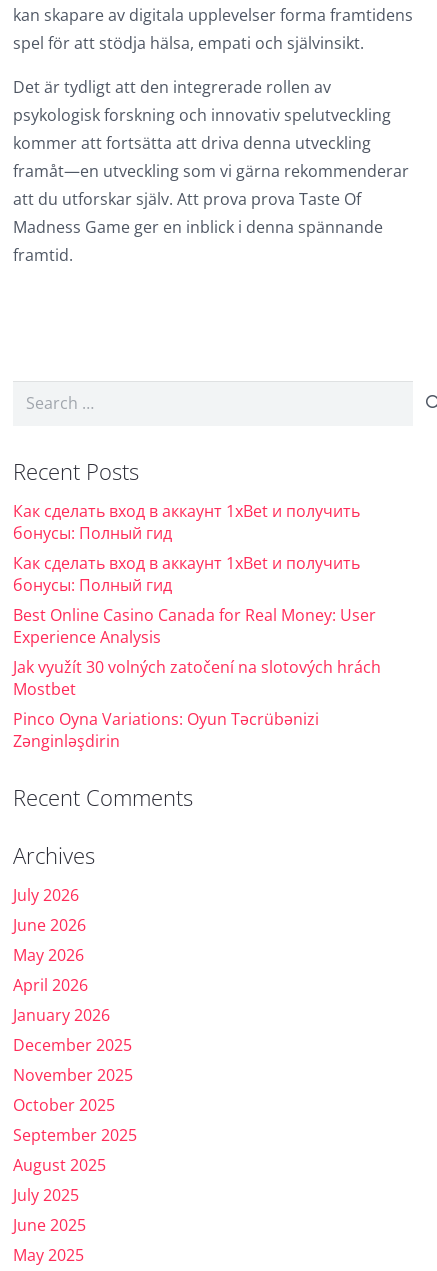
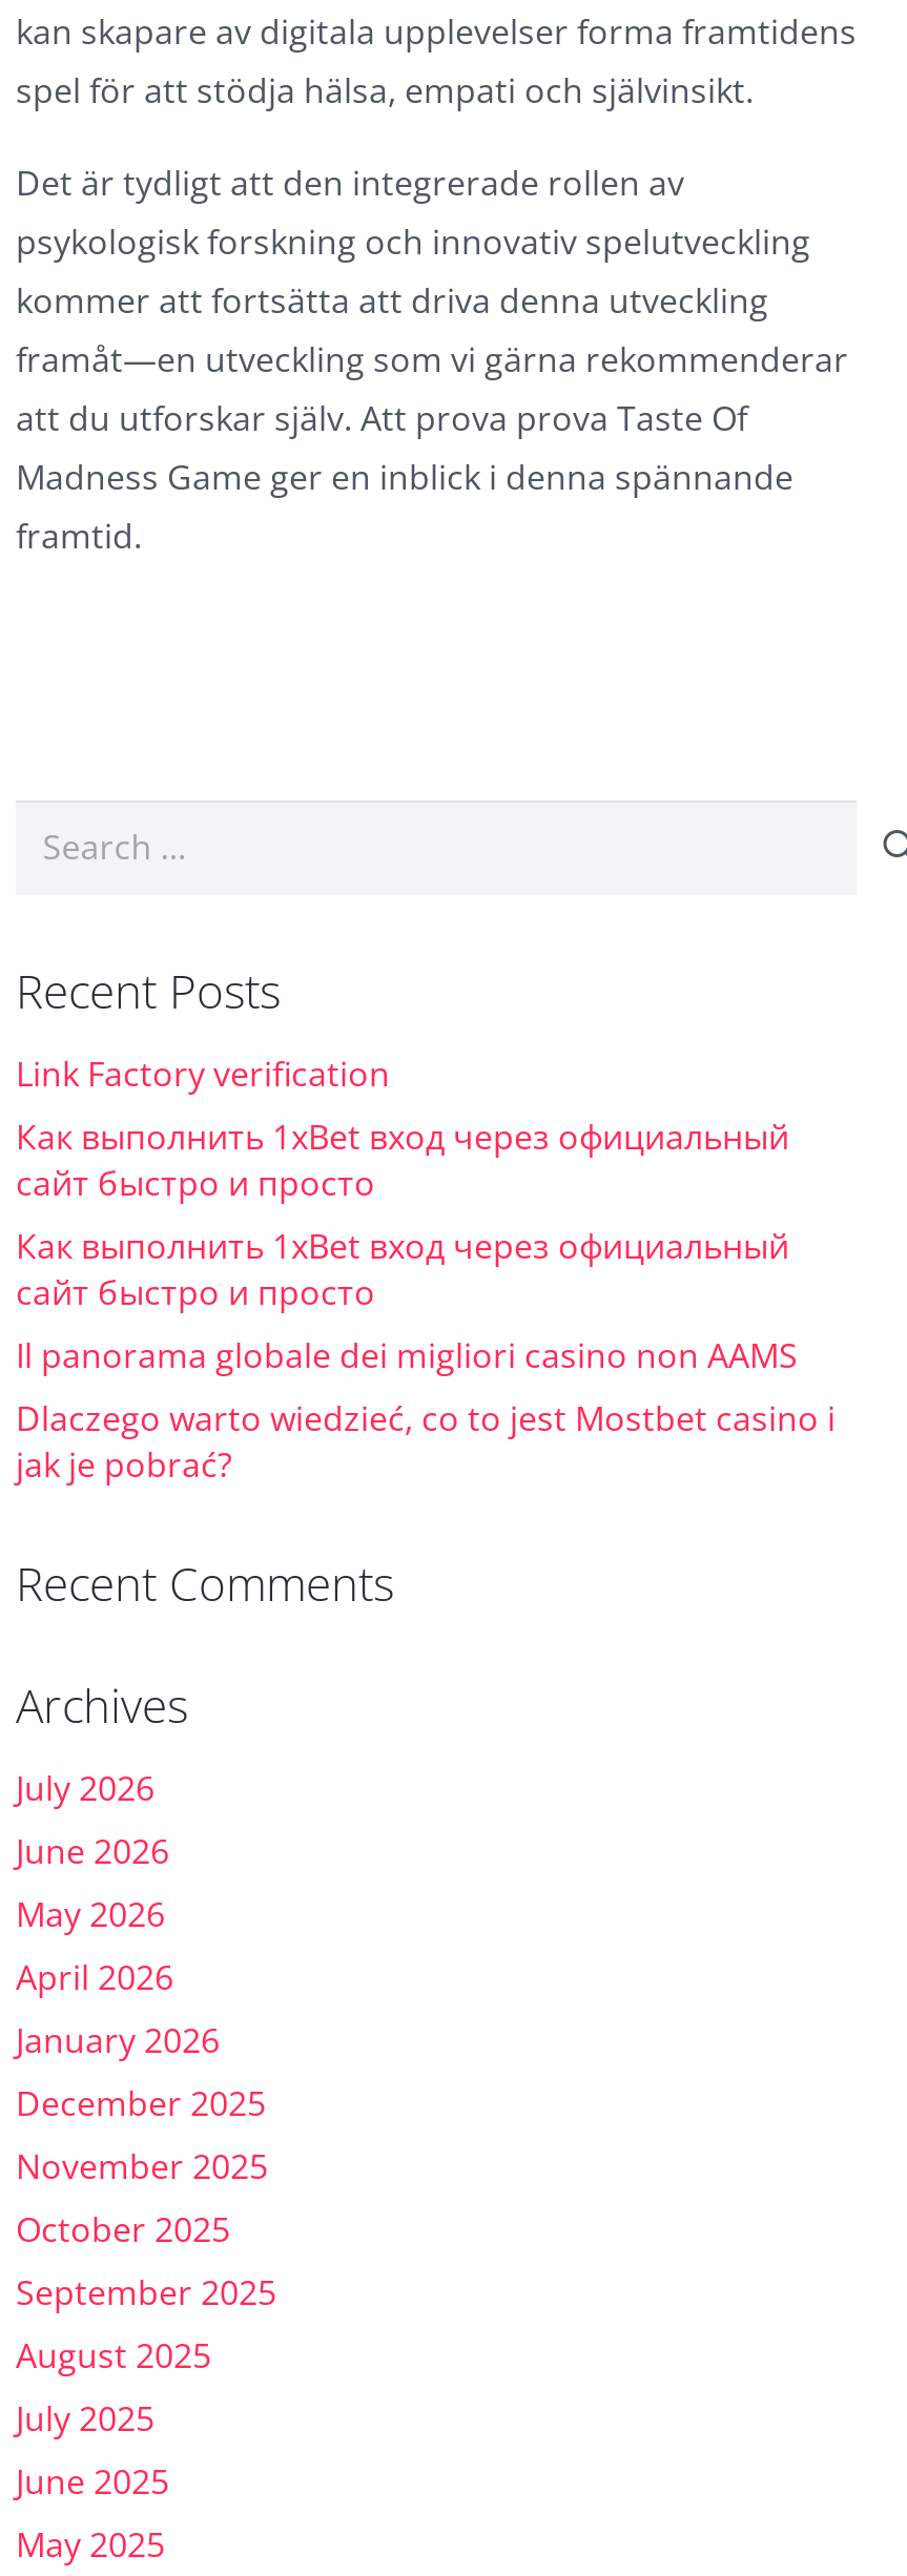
[13,500,381,752] Как сделать вход в аккаунт 1xBet и получить | бонусы: Полный гид | Как сделать вход в аккаунт 1xBet и получить | бонусы: Полный гид | Best Online Casino Canada for Real Money: User | Experience Analysis | Jak využít 30 volných zatočení na slotových hrách | Mostbet | Pinco Oyna Variations: Oyun Təcrübənizi | Zənginləşdirin -> [16,1050,836,1487] Link Factory verification | Как выполнить 1xBet вход через официальный | сайт быстро и просто | Как выполнить 1xBet вход через официальный | сайт быстро и просто | Il panorama globale dei migliori casino non AAMS | Dlaczego warto wiedzieć, co to jest Mostbet casino i | jak je pobrać?

